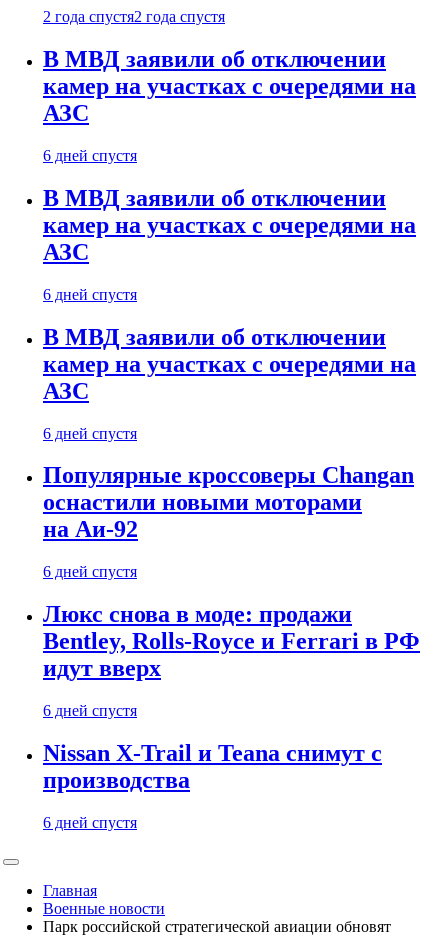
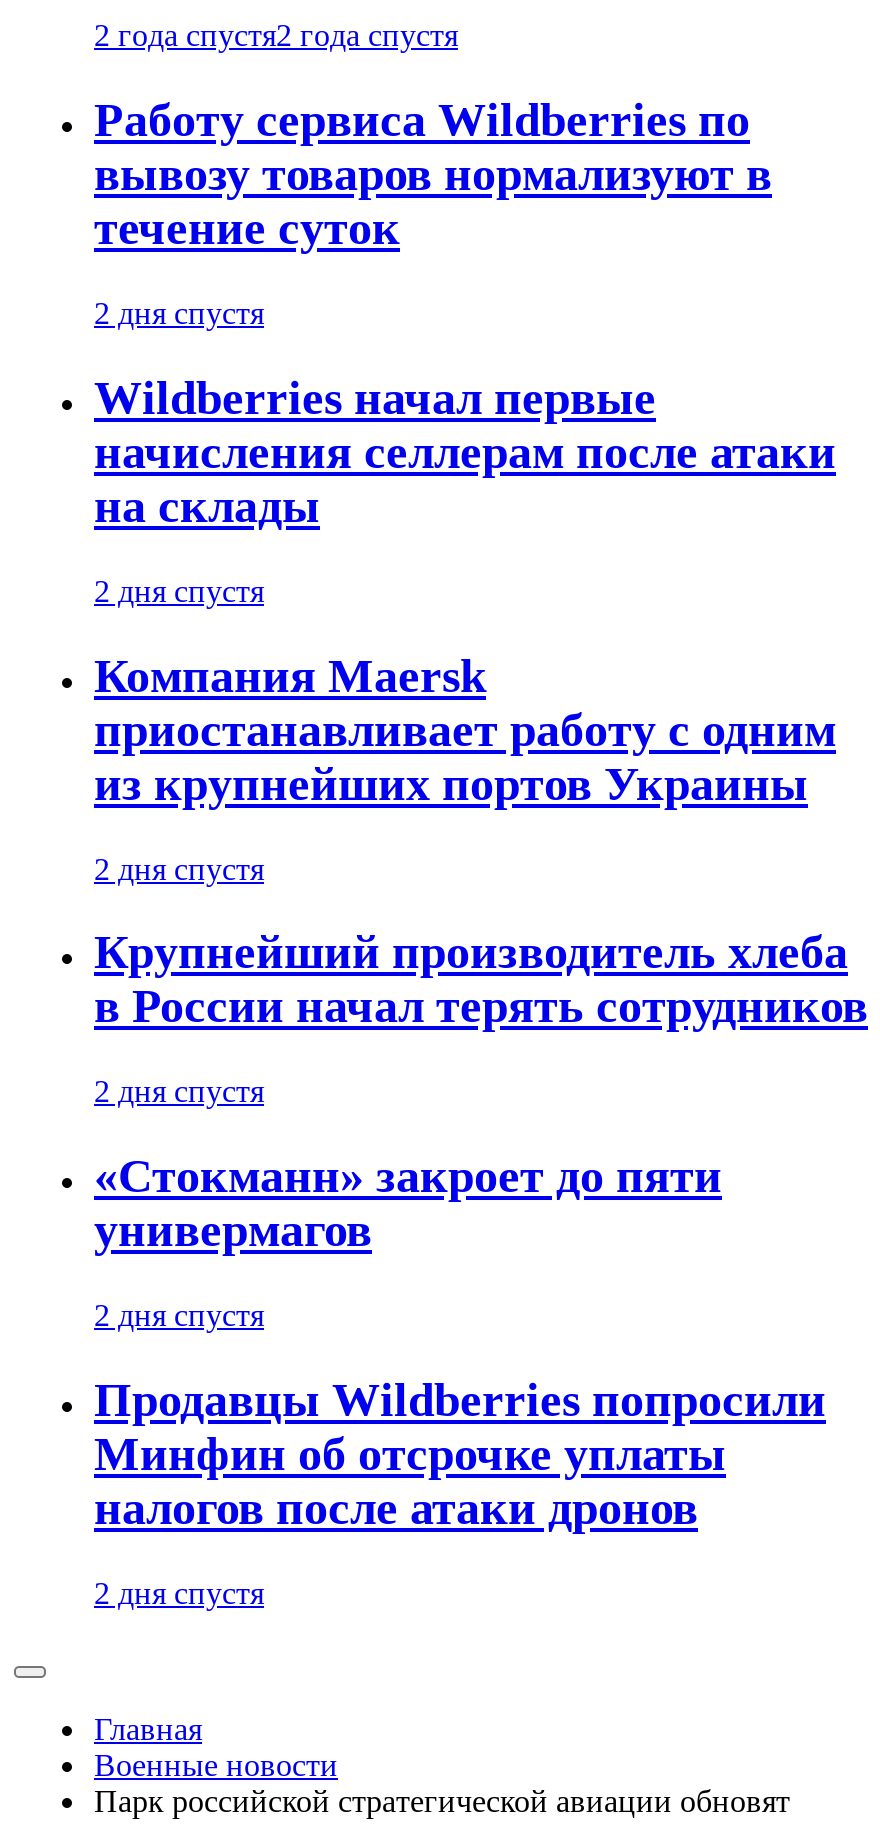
[43,46,416,126] В МВД заявили об отключении | камер на участках с очередями на | АЗС -> [94,94,772,254] Работу сервиса Wildberries по | вывозу товаров нормализуют в | течение суток
[43,147,137,164] 6 дней спустя -> [94,296,264,330] 2 дня спустя
[43,185,416,265] В МВД заявили об отключении | камер на участках с очередями на | АЗС -> [94,372,836,532] Wildberries начал первые | начисления селлерам после атаки | на склады
[43,286,137,303] 6 дней спустя -> [94,574,264,608] 2 дня спустя
[43,324,416,404] В МВД заявили об отключении | камер на участках с очередями на | АЗС -> [94,649,836,809] Компания Maersk | приостанавливает работу с одним | из крупнейших портов Украины
[43,425,137,442] 6 дней спустя -> [94,851,264,885] 2 дня спустя
[43,462,414,542] Популярные кроссоверы Changan | оснастили новыми моторами | на Аи-92 -> [94,927,868,1033] Крупнейший производитель хлеба | в России начал терять сотрудников
[43,563,137,580] 6 дней спустя -> [94,1075,264,1109] 2 дня спустя
[43,601,420,681] Люкс снова в моде: продажи | Bentley, Rolls-Royce и Ferrari в РФ | идут вверх -> [94,1151,722,1257] «Стокманн» закроет до пяти | универмагов
[43,702,137,719] 6 дней спустя -> [94,1298,264,1332] 2 дня спустя
[43,740,382,793] Nissan X-Trail и Teana снимут с | производства -> [94,1374,826,1534] Продавцы Wildberries попросили | Минфин об отсрочке уплаты | налогов после атаки дронов
[43,814,137,831] 6 дней спустя -> [94,1576,264,1610] 2 дня спустя

